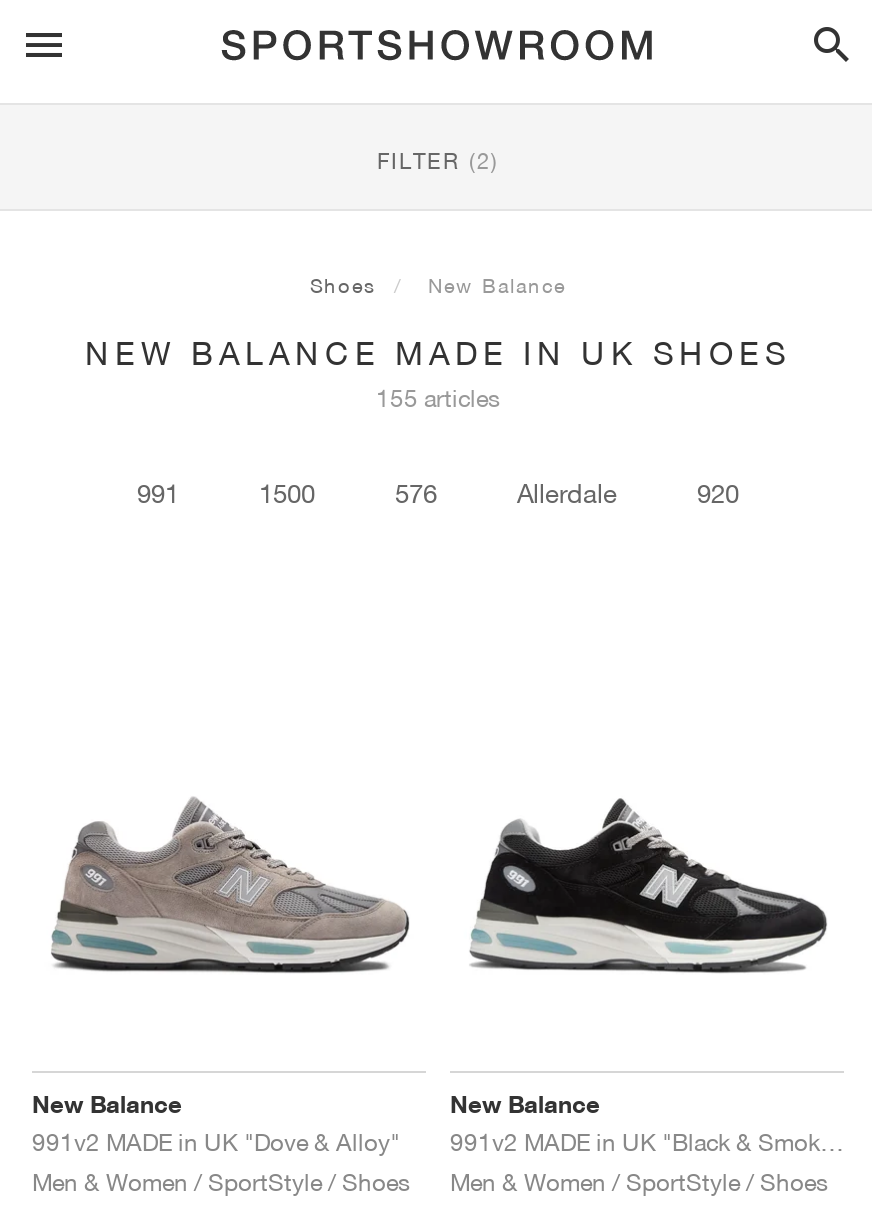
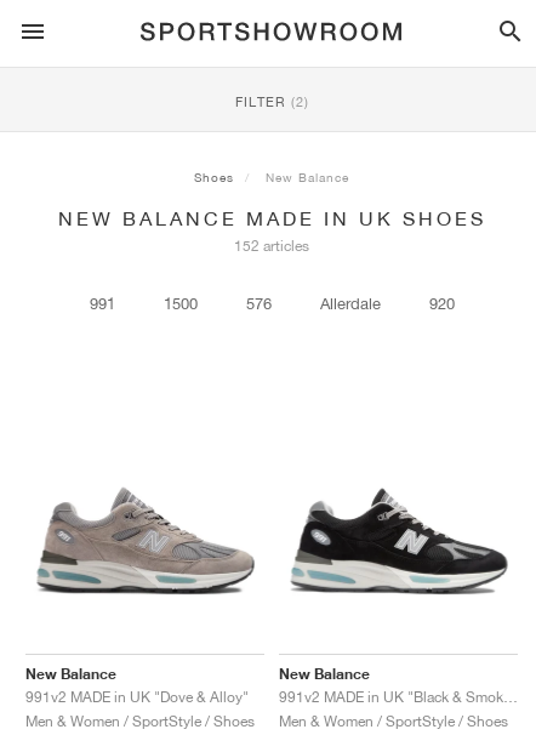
[376,383,500,413] 155 articles -> [234,237,309,255] 152 articles

